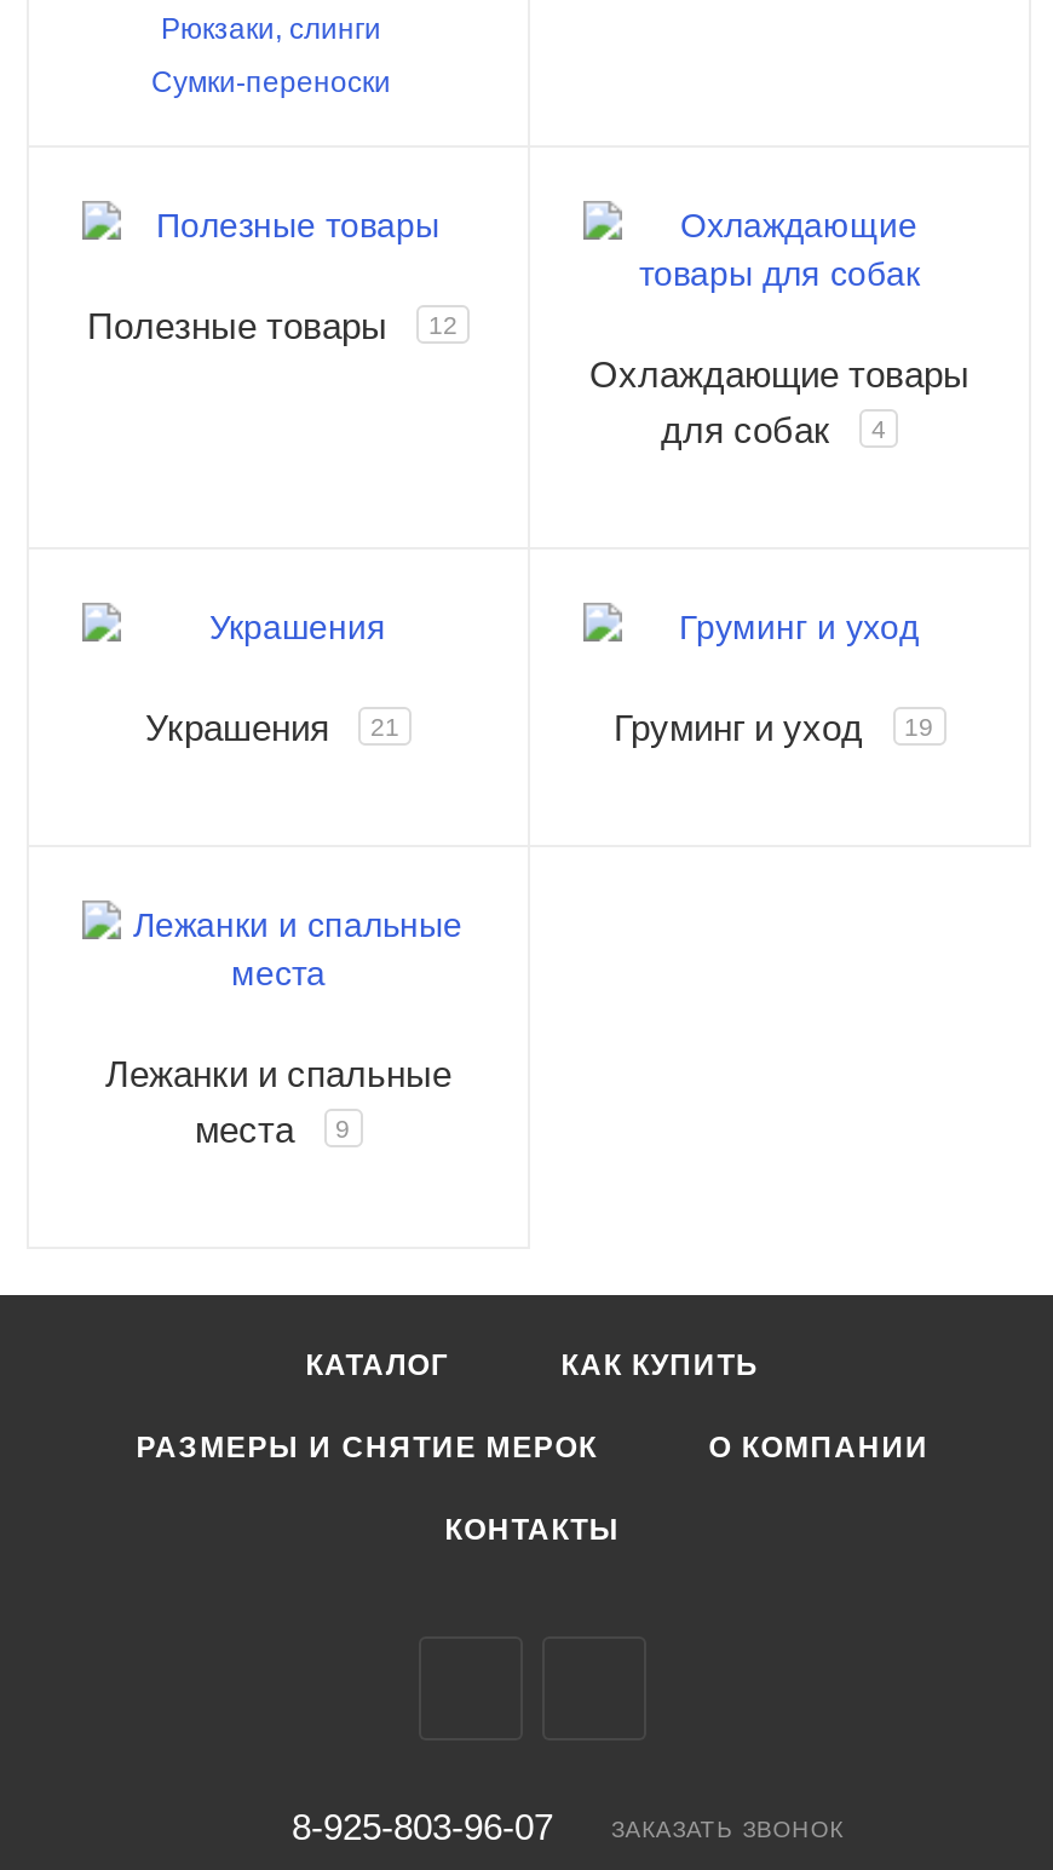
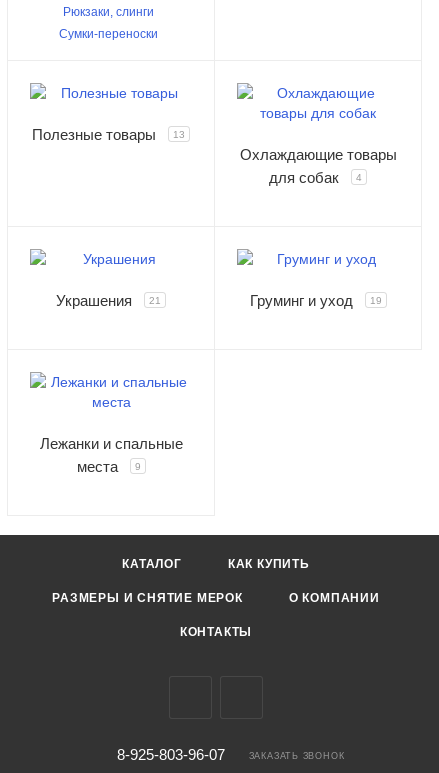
[87,305,458,346] Полезные товары 12 -> [32,126,185,143] Полезные товары 13

